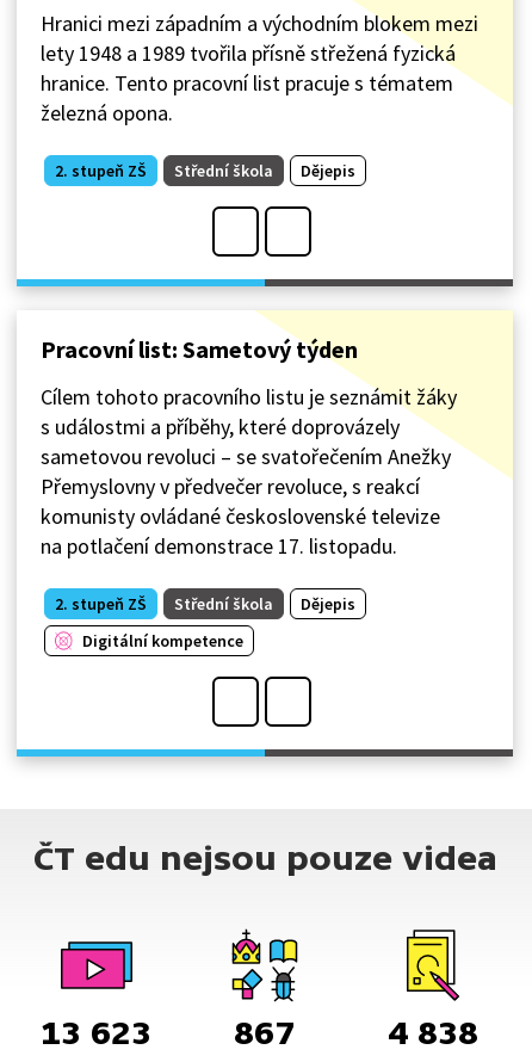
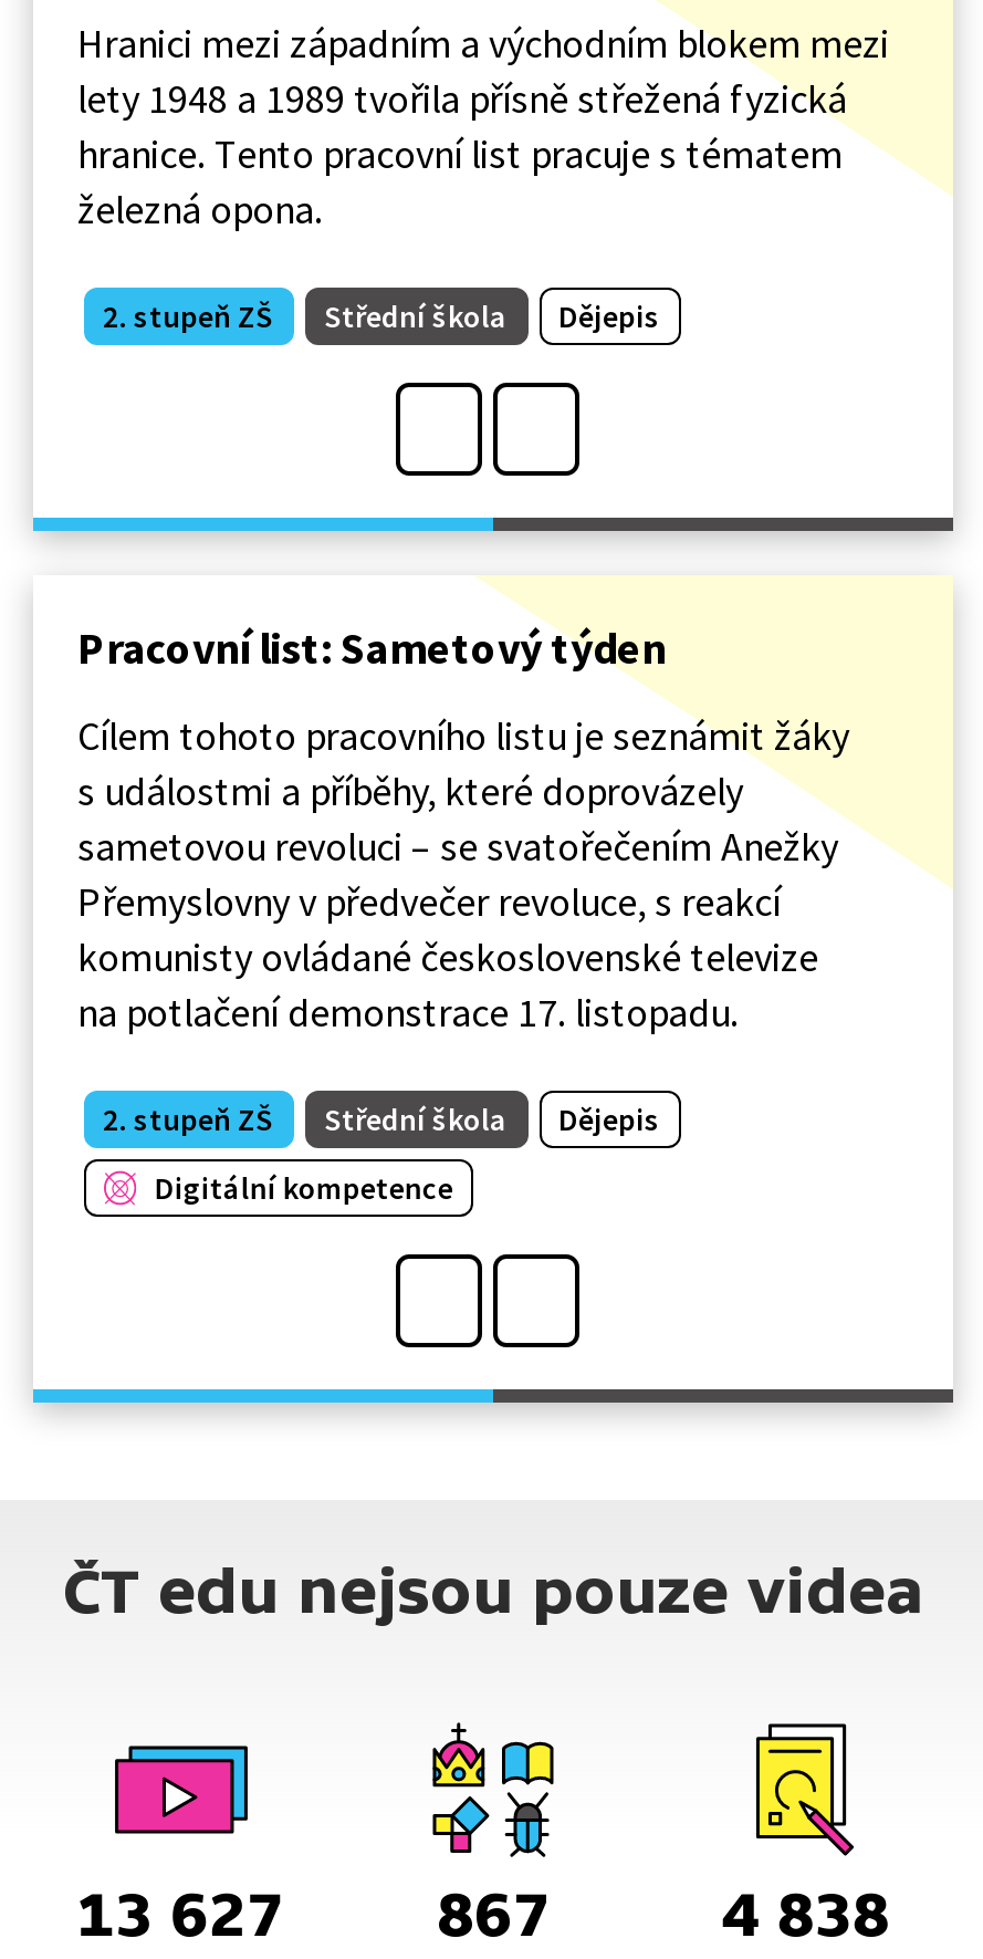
[41,1013,152,1051] 13 623 -> [78,1878,284,1949] 13 627

